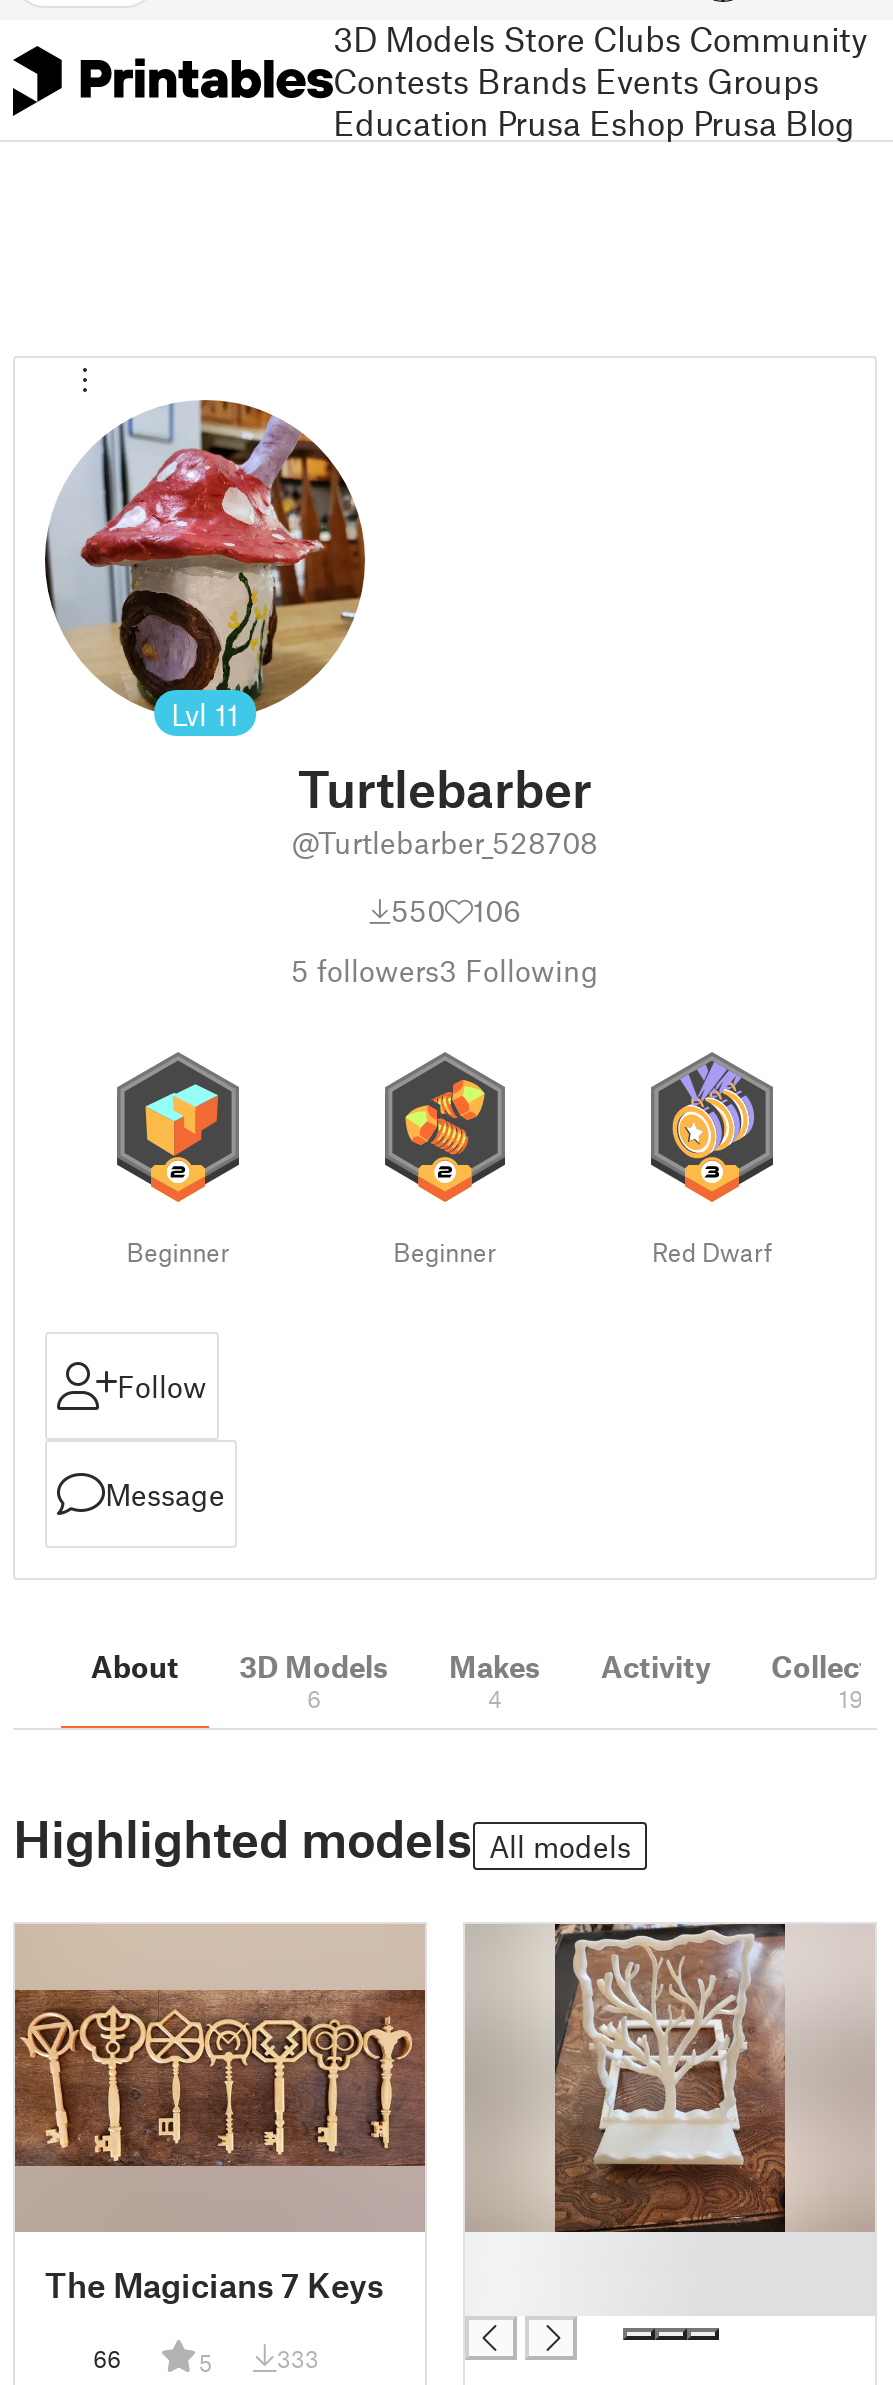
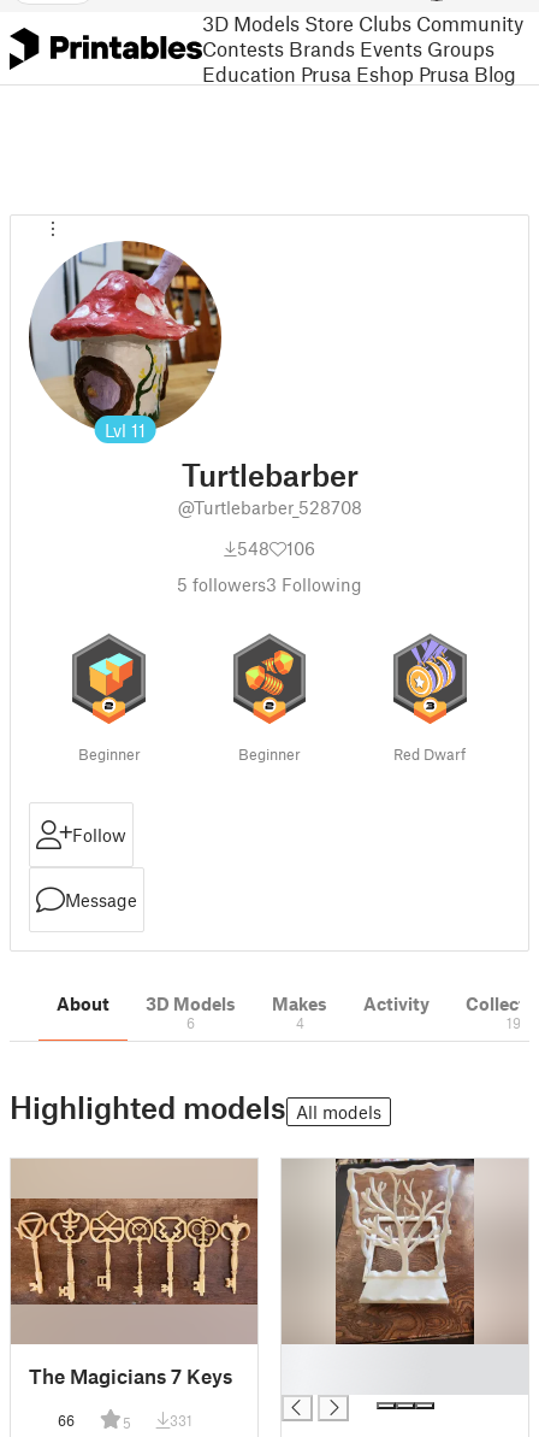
[391,892,521,928] 550 106 -> [237,537,315,559] 548 106
[277,2344,319,2372] 333 -> [170,1412,193,1429] 331

